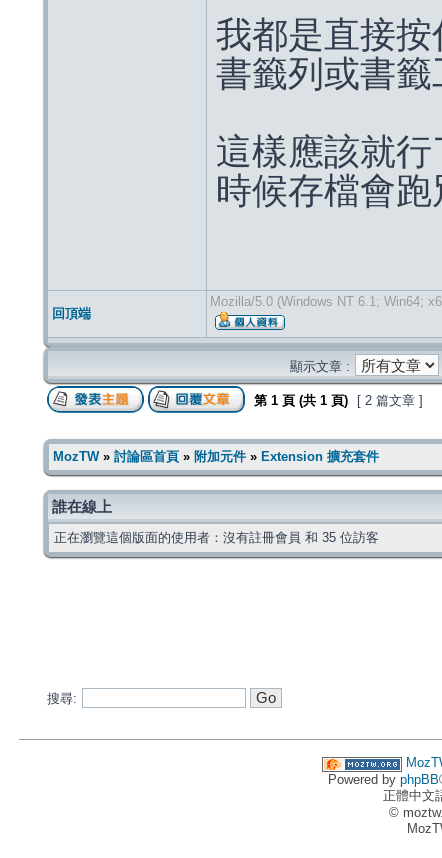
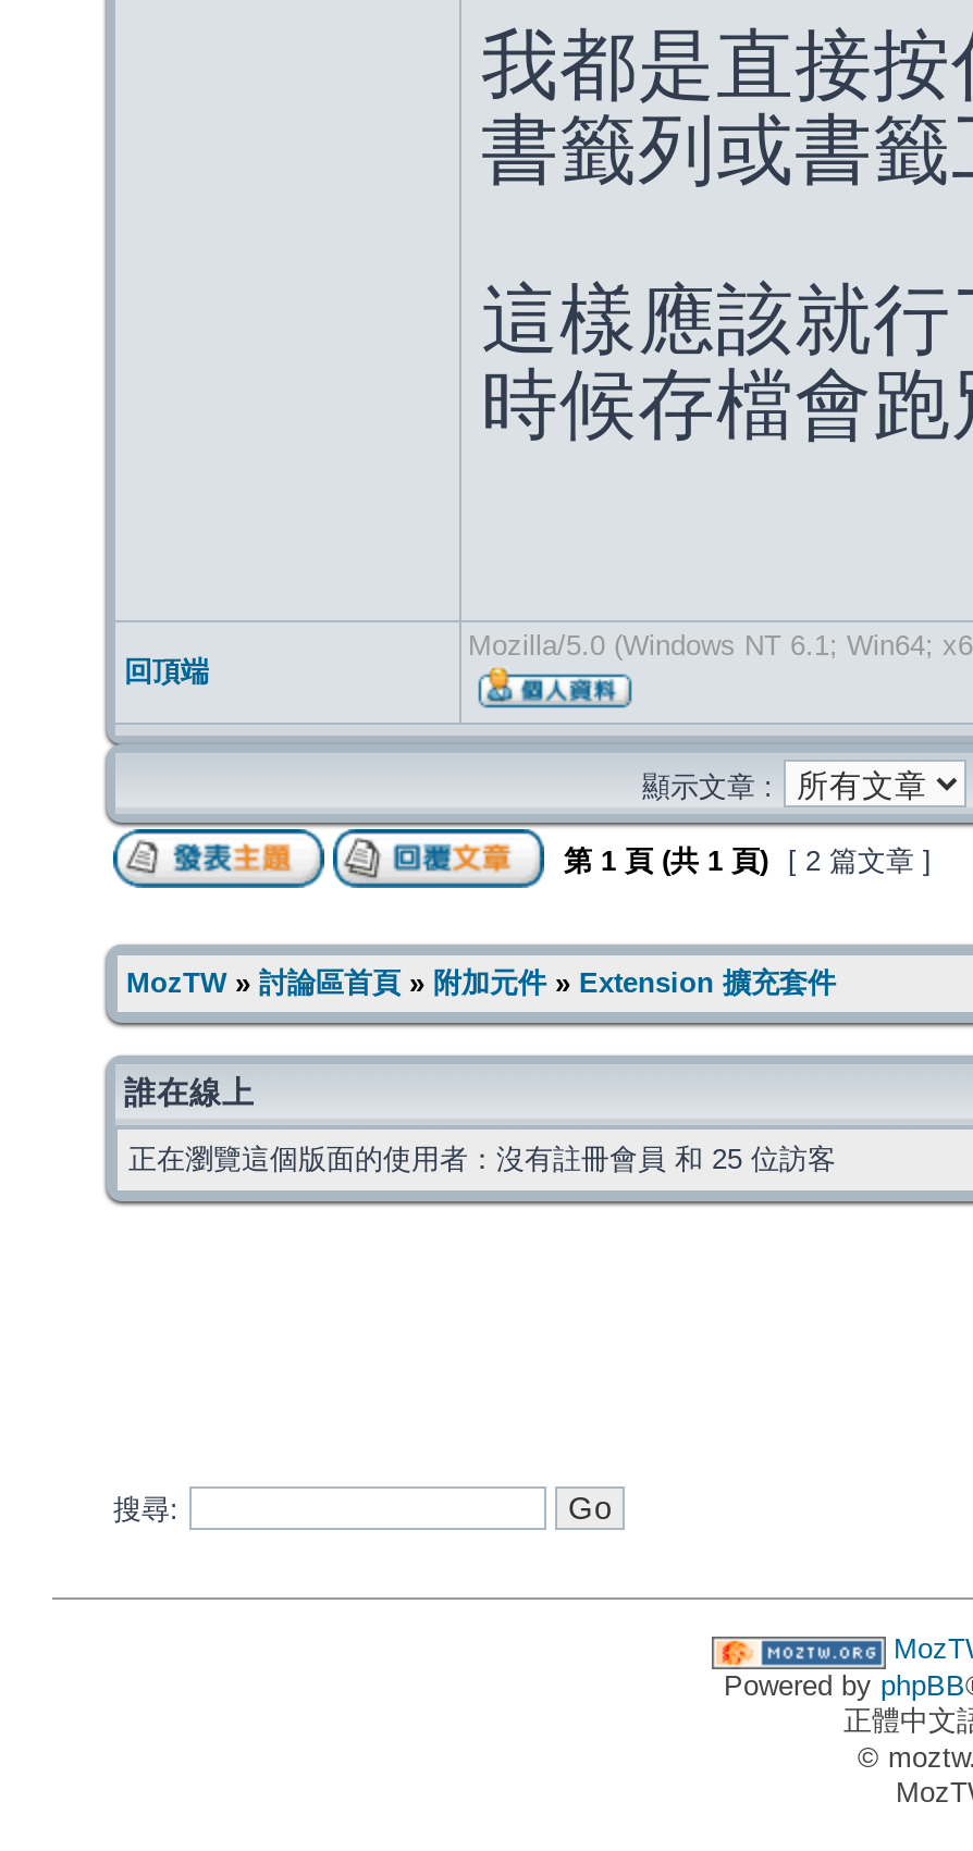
[54,530,379,545] 正在瀏覽這個版面的使用者：沒有註冊會員 和 35 位訪客 -> [128,1143,836,1175] 正在瀏覽這個版面的使用者：沒有註冊會員 和 25 位訪客

